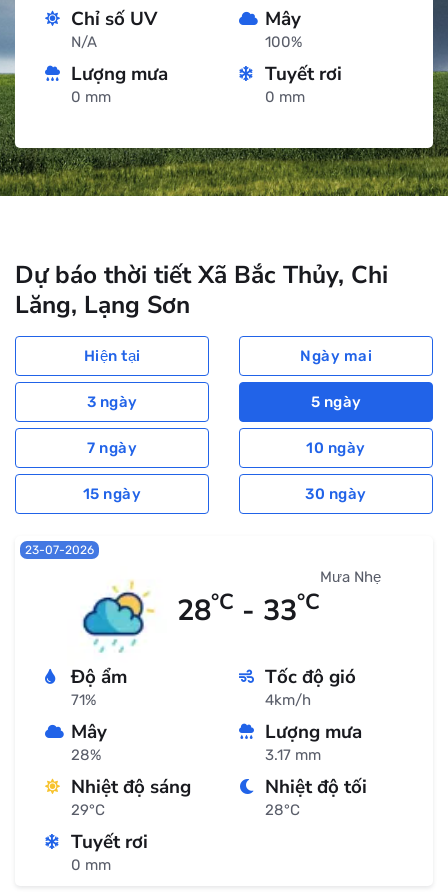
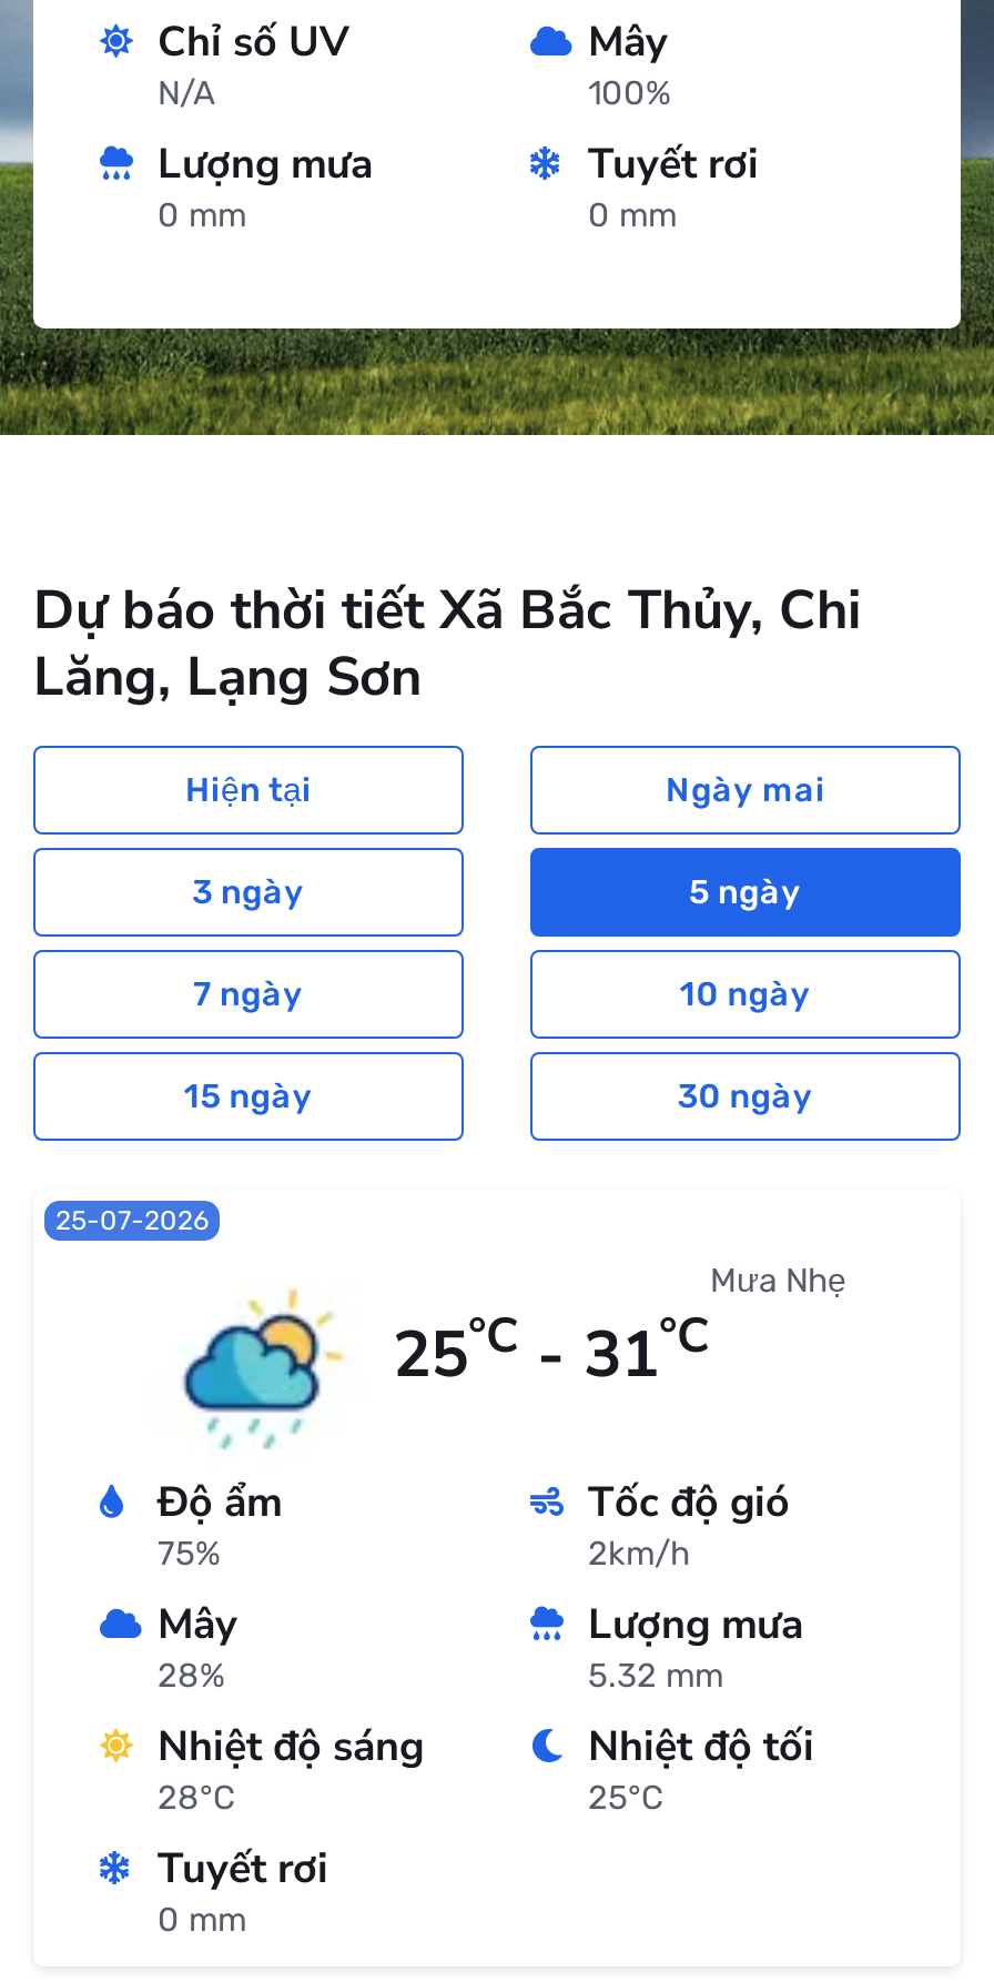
[25,543,94,557] 23-07-2026 -> [55,1205,209,1236] 25-07-2026
[177,587,320,630] 28°C - 33°C -> [393,1303,710,1398] 25°C - 31°C
[71,691,96,709] 71% -> [158,1534,220,1574] 75%
[265,691,311,709] 4km/h -> [588,1534,690,1574] 2km/h
[265,746,321,764] 3.17 mm -> [588,1656,723,1696] 5.32 mm
[71,801,105,819] 29°C -> [158,1778,235,1818] 28°C
[265,801,300,819] 28°C -> [588,1778,663,1818] 25°C

